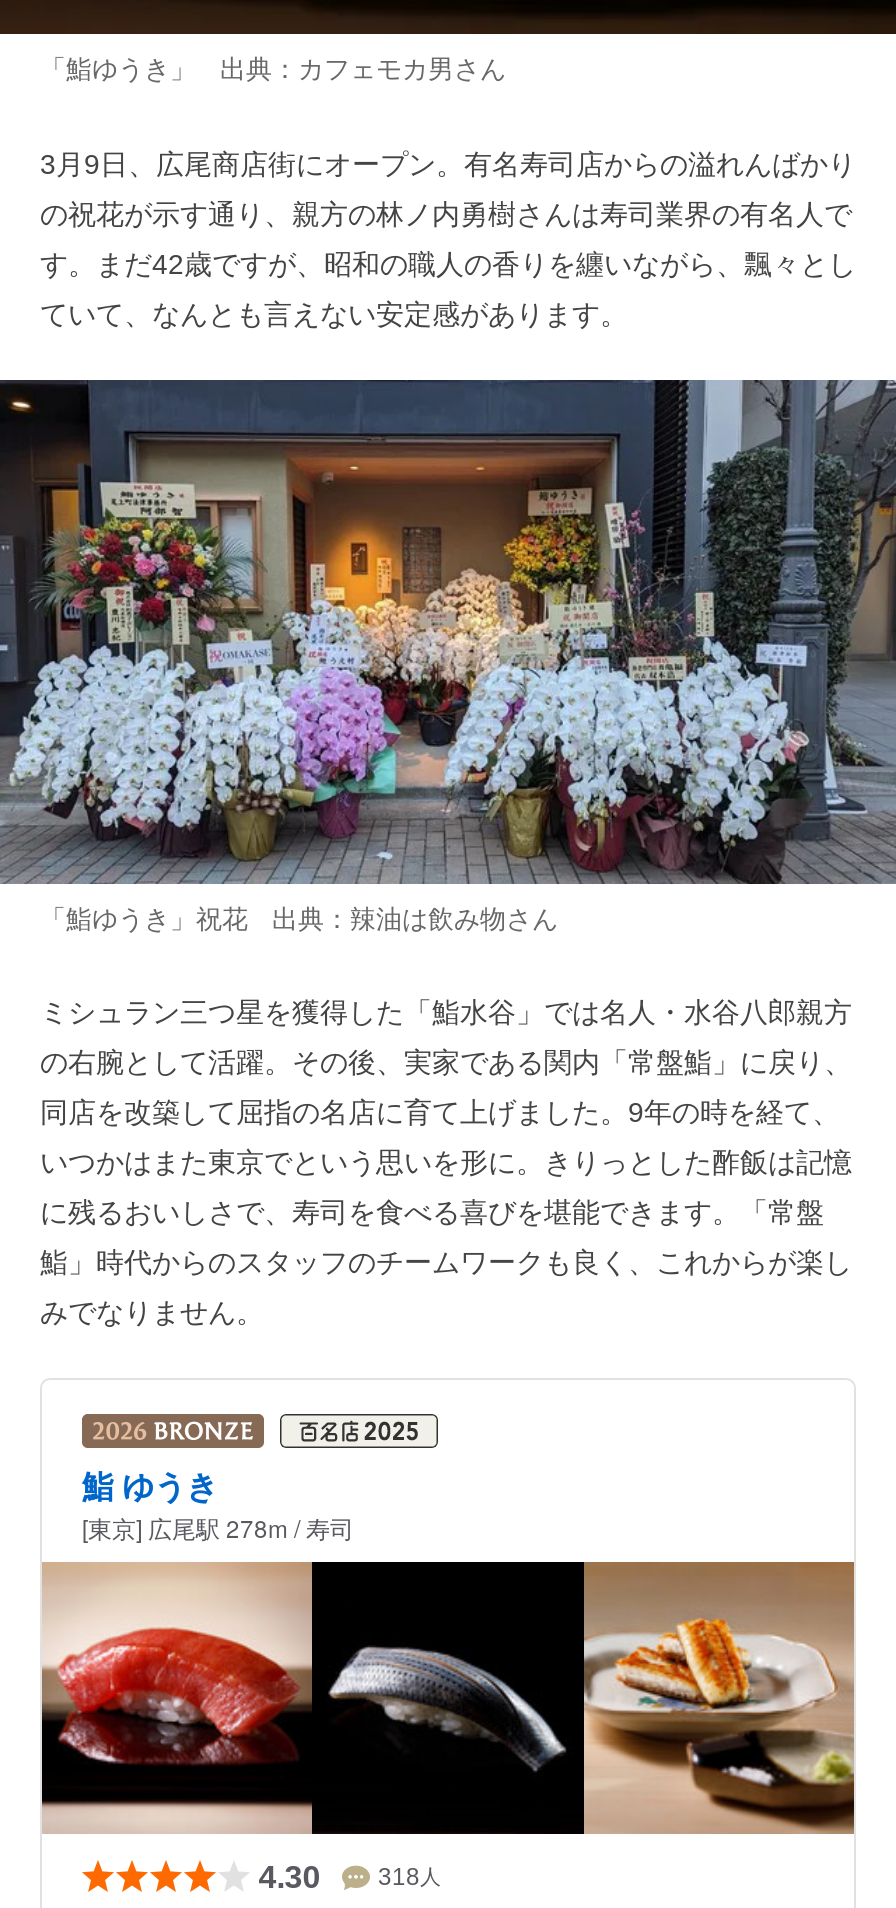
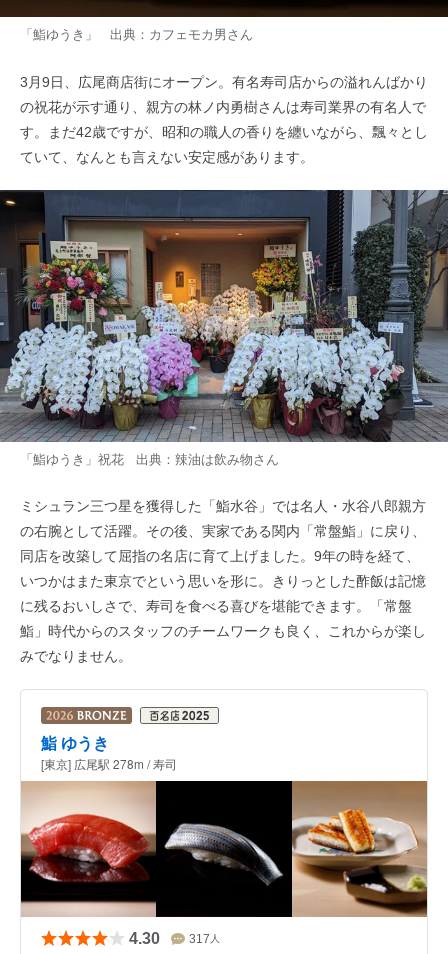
[378,1862,440,1890] 318人 -> [189,931,220,945] 317人

